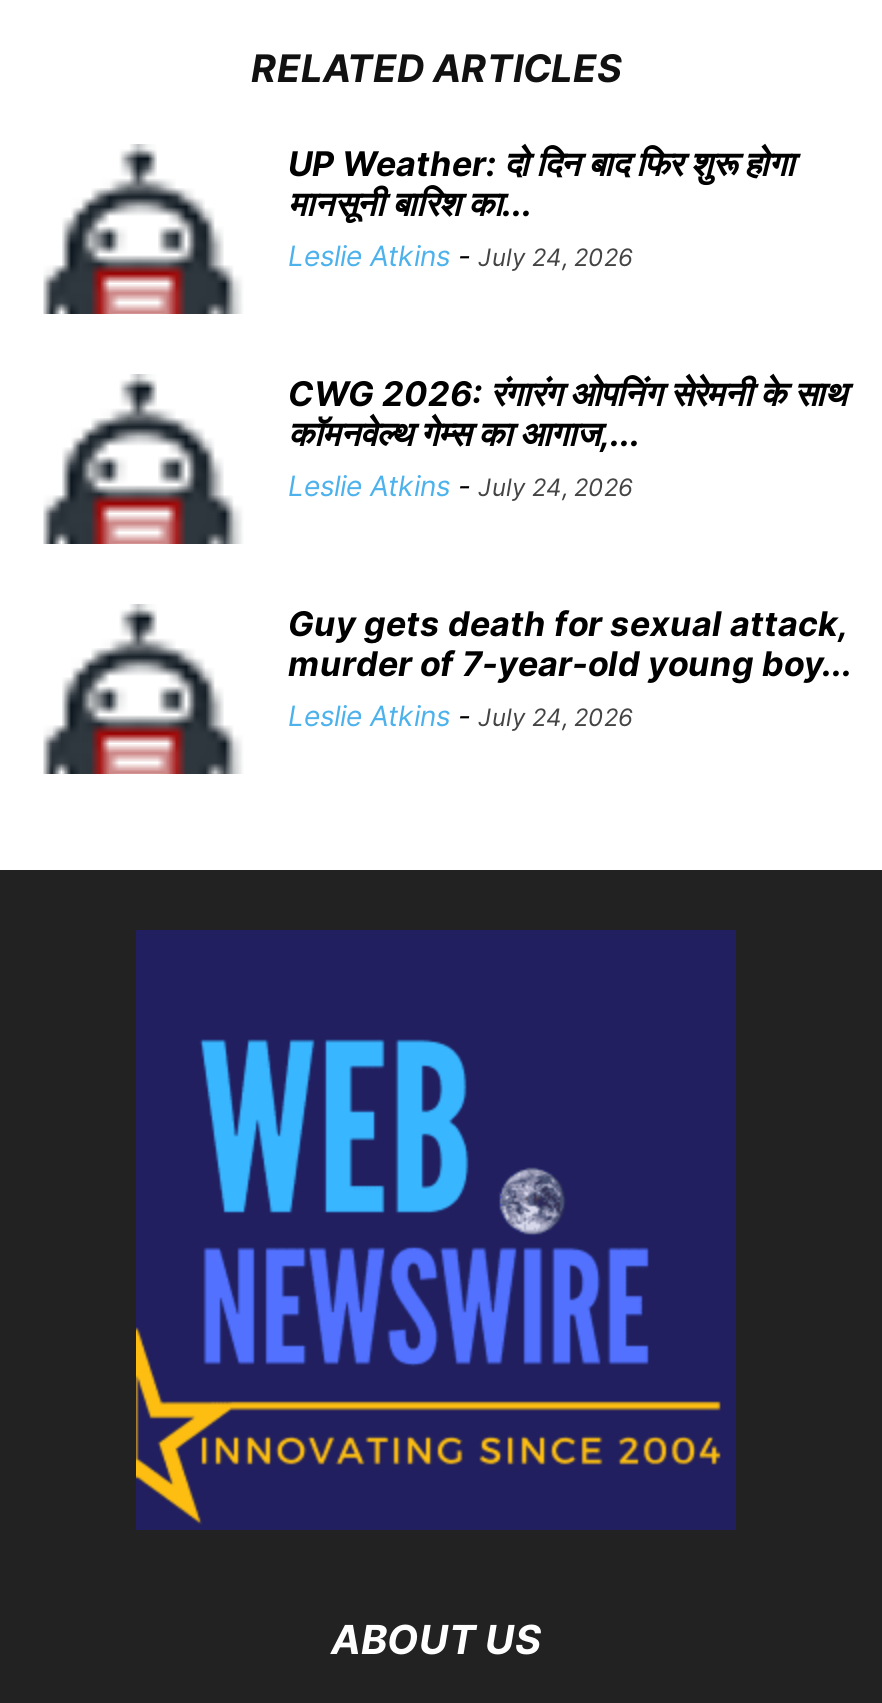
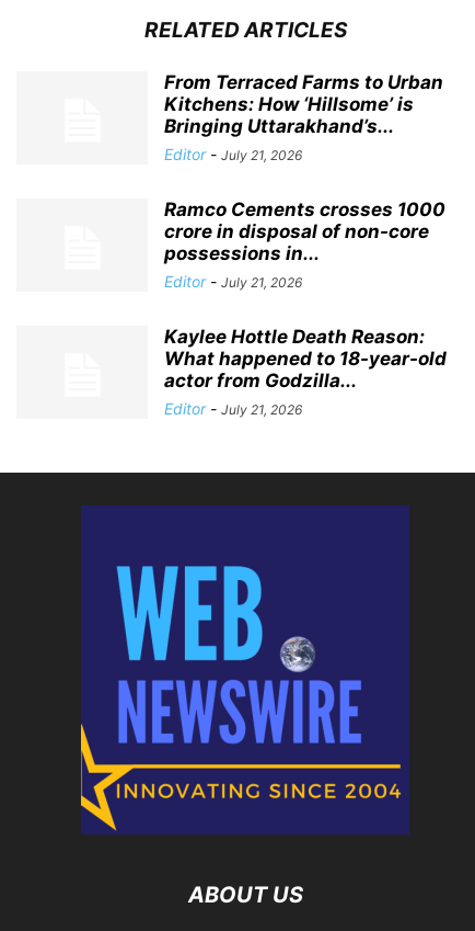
[44,146,238,316] [image] -> none
[288,144,794,272] UP Weather: दो दिन बाद फिर शुरू होगा | मानसूनी बारिश का... | Leslie Atkins - July 24, 2026 -> [164,71,443,164] From Terraced Farms to Urban | Kitchens: How ‘Hillsome’ is | Bringing Uttarakhand’s... | Editor - July 21, 2026
[44,376,238,546] [image] -> none
[288,374,846,502] CWG 2026: रंगारंग ओपनिंग सेरेमनी के साथ | कॉमनवेल्थ गेम्स का आगाज,... | Leslie Atkins - July 24, 2026 -> [164,199,445,291] Ramco Cements crosses 1000 | crore in disposal of non-core | possessions in... | Editor - July 21, 2026
[44,606,238,776] [image] -> none
[288,604,852,732] Guy gets death for sexual attack, | murder of 7-year-old young boy... | Leslie Atkins - July 24, 2026 -> [164,326,447,418] Kaylee Hottle Death Reason: | What happened to 18-year-old | actor from Godzilla... | Editor - July 21, 2026

